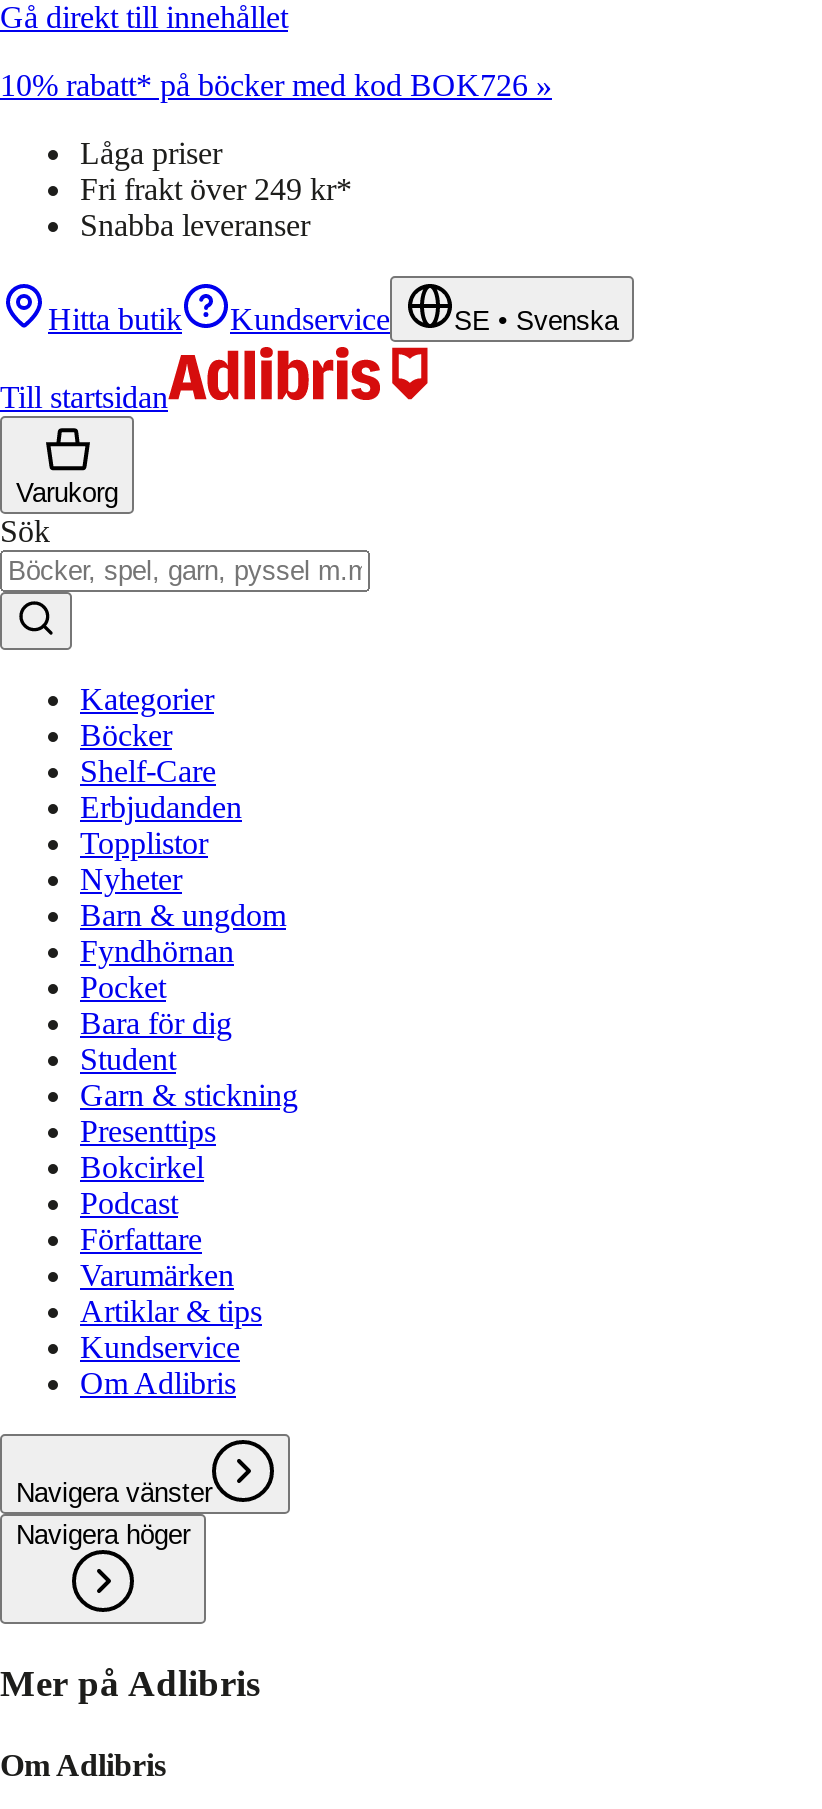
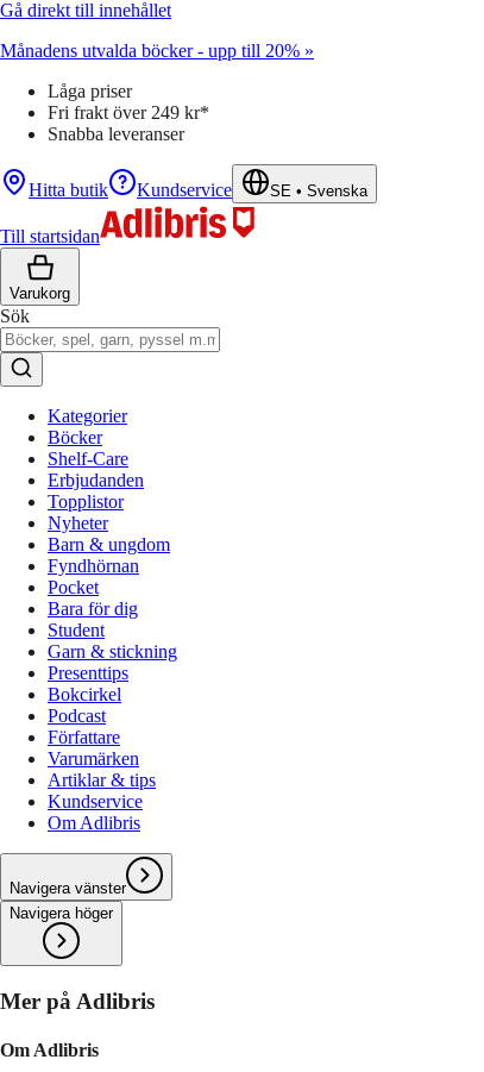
[0,68,552,102] 10% rabatt* på böcker med kod BOK726 » -> [0,40,314,61] Månadens utvalda böcker - upp till 20% »

